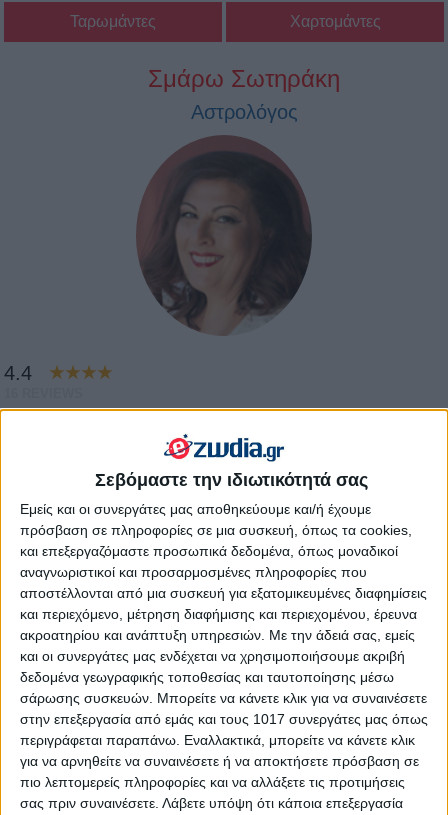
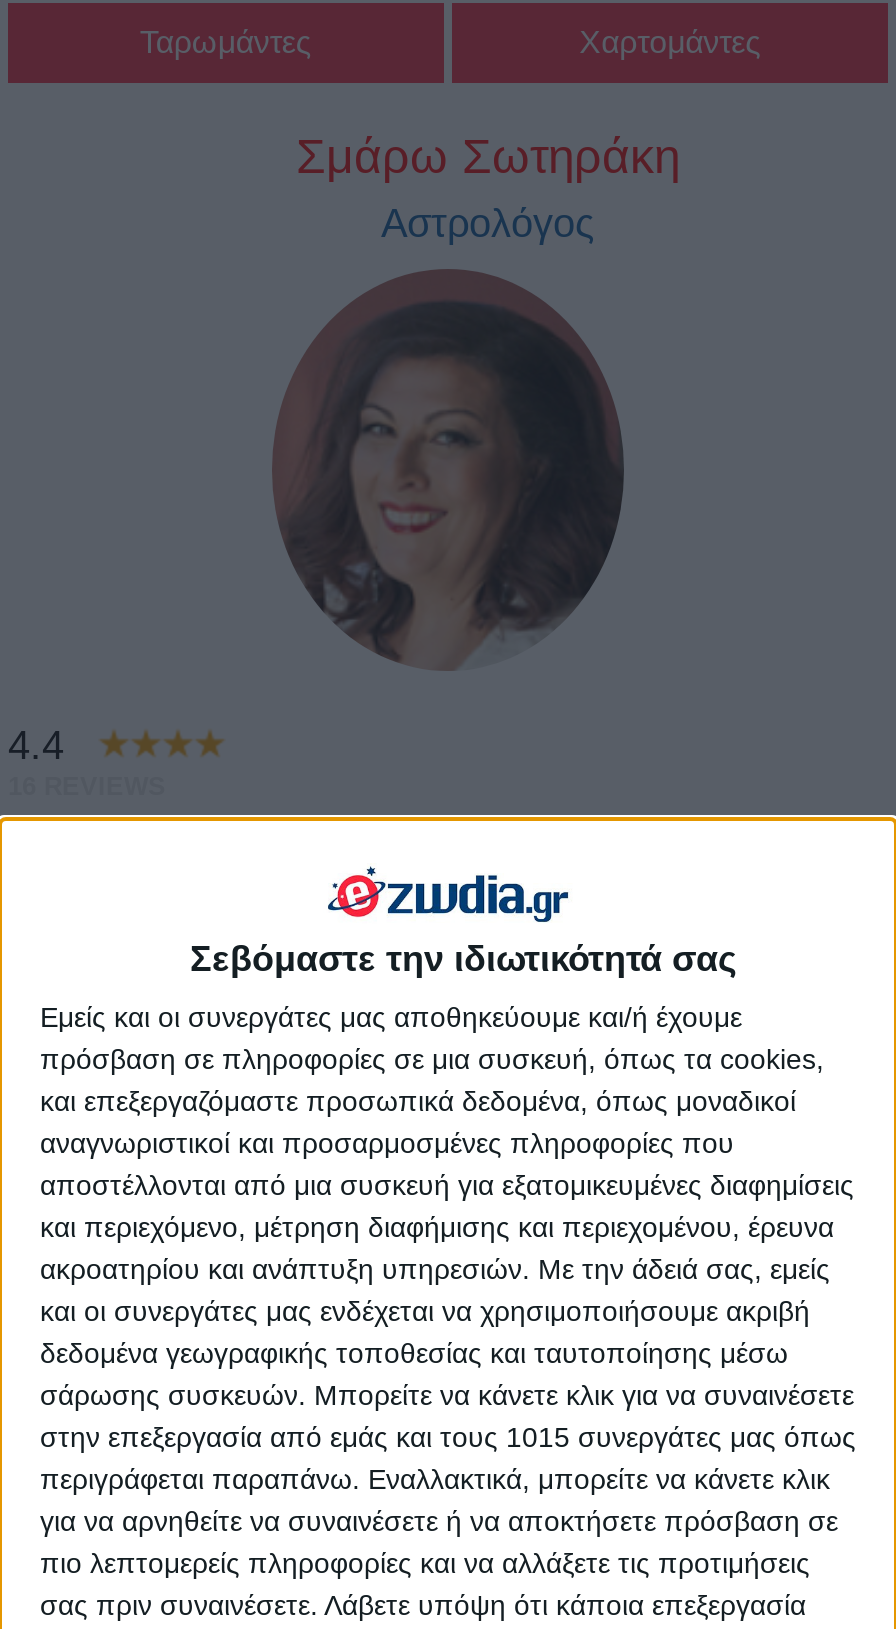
[20,711,428,727] στην επεξεργασία από εμάς και τους 1017 συνεργάτες μας όπως -> [40,1421,856,1453] στην επεξεργασία από εμάς και τους 1015 συνεργάτες μας όπως

